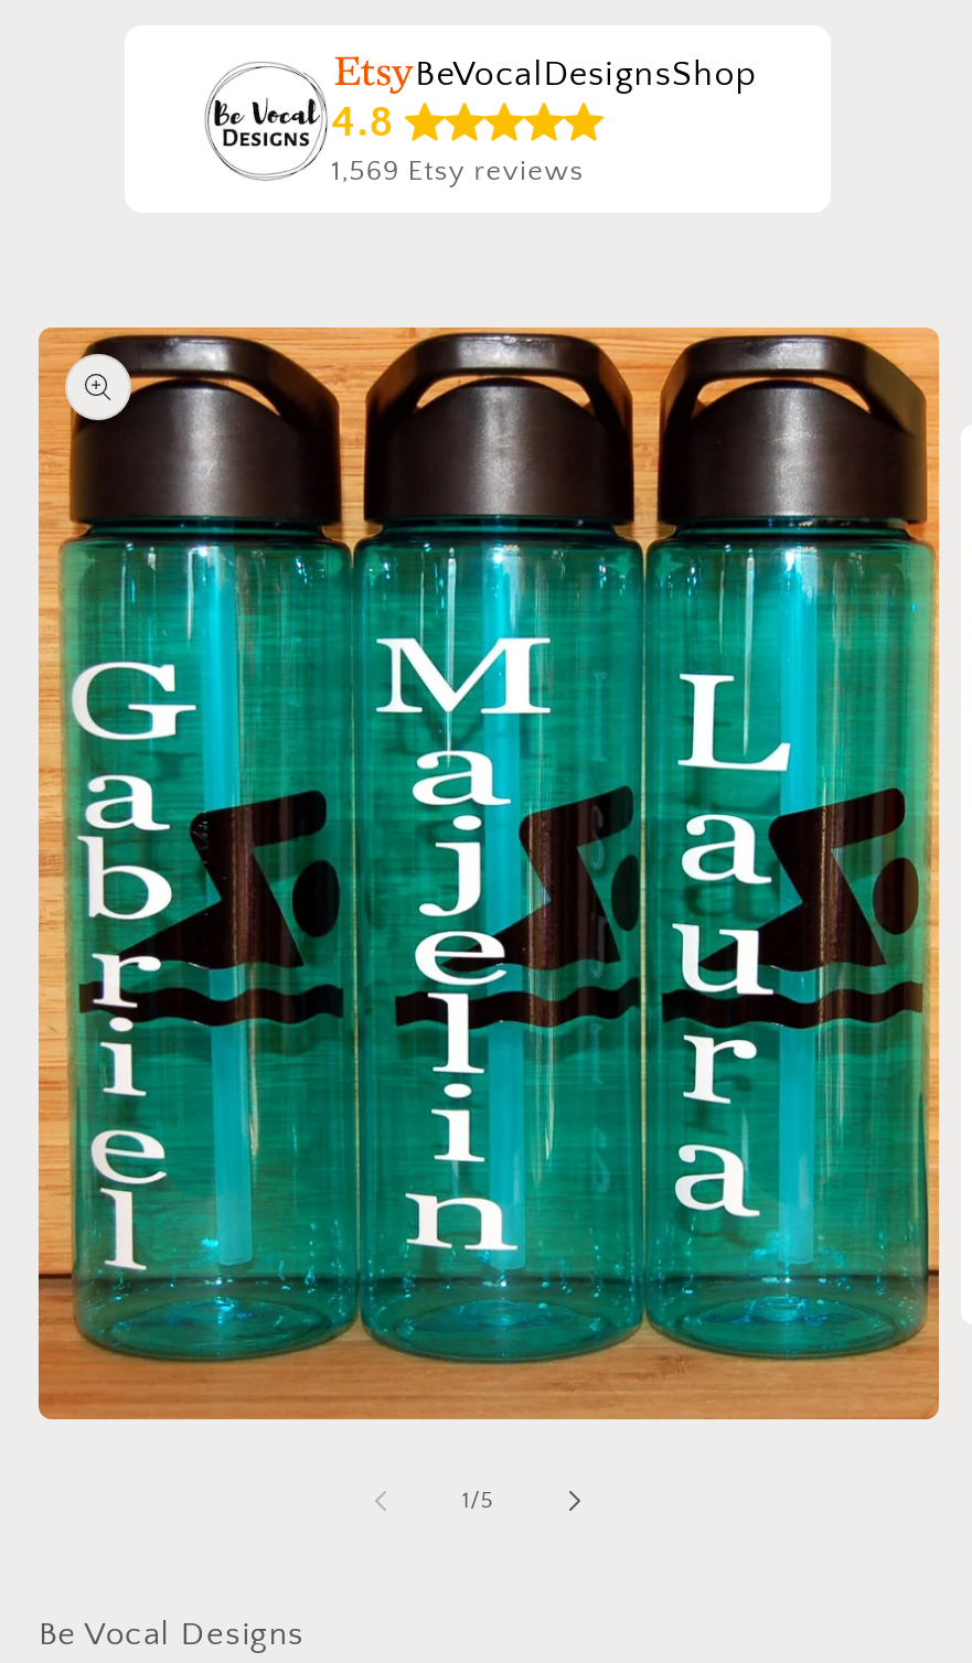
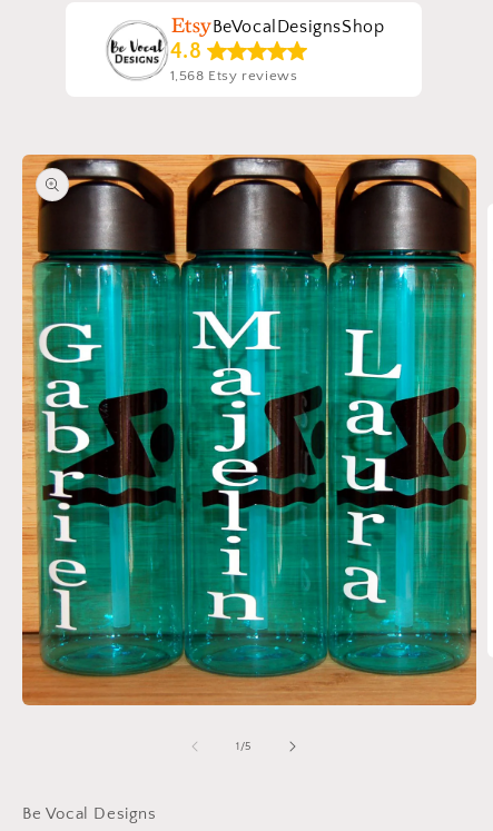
[331,155,585,186] 1,569 Etsy reviews -> [170,68,298,83] 1,568 Etsy reviews

